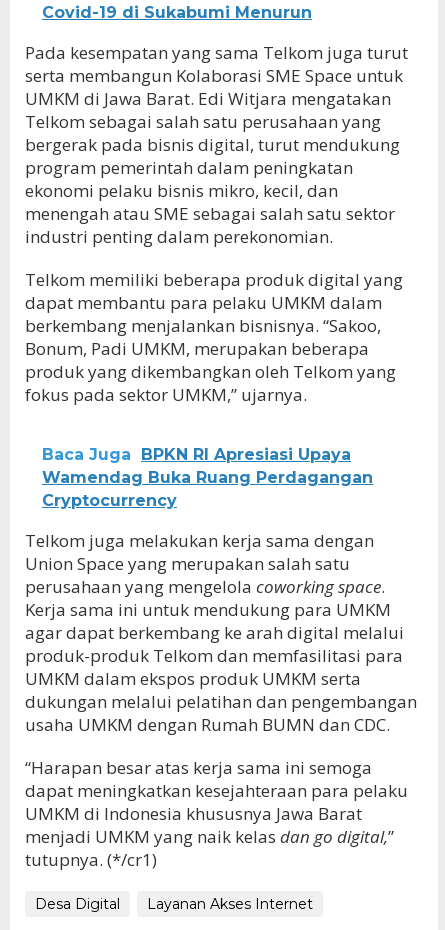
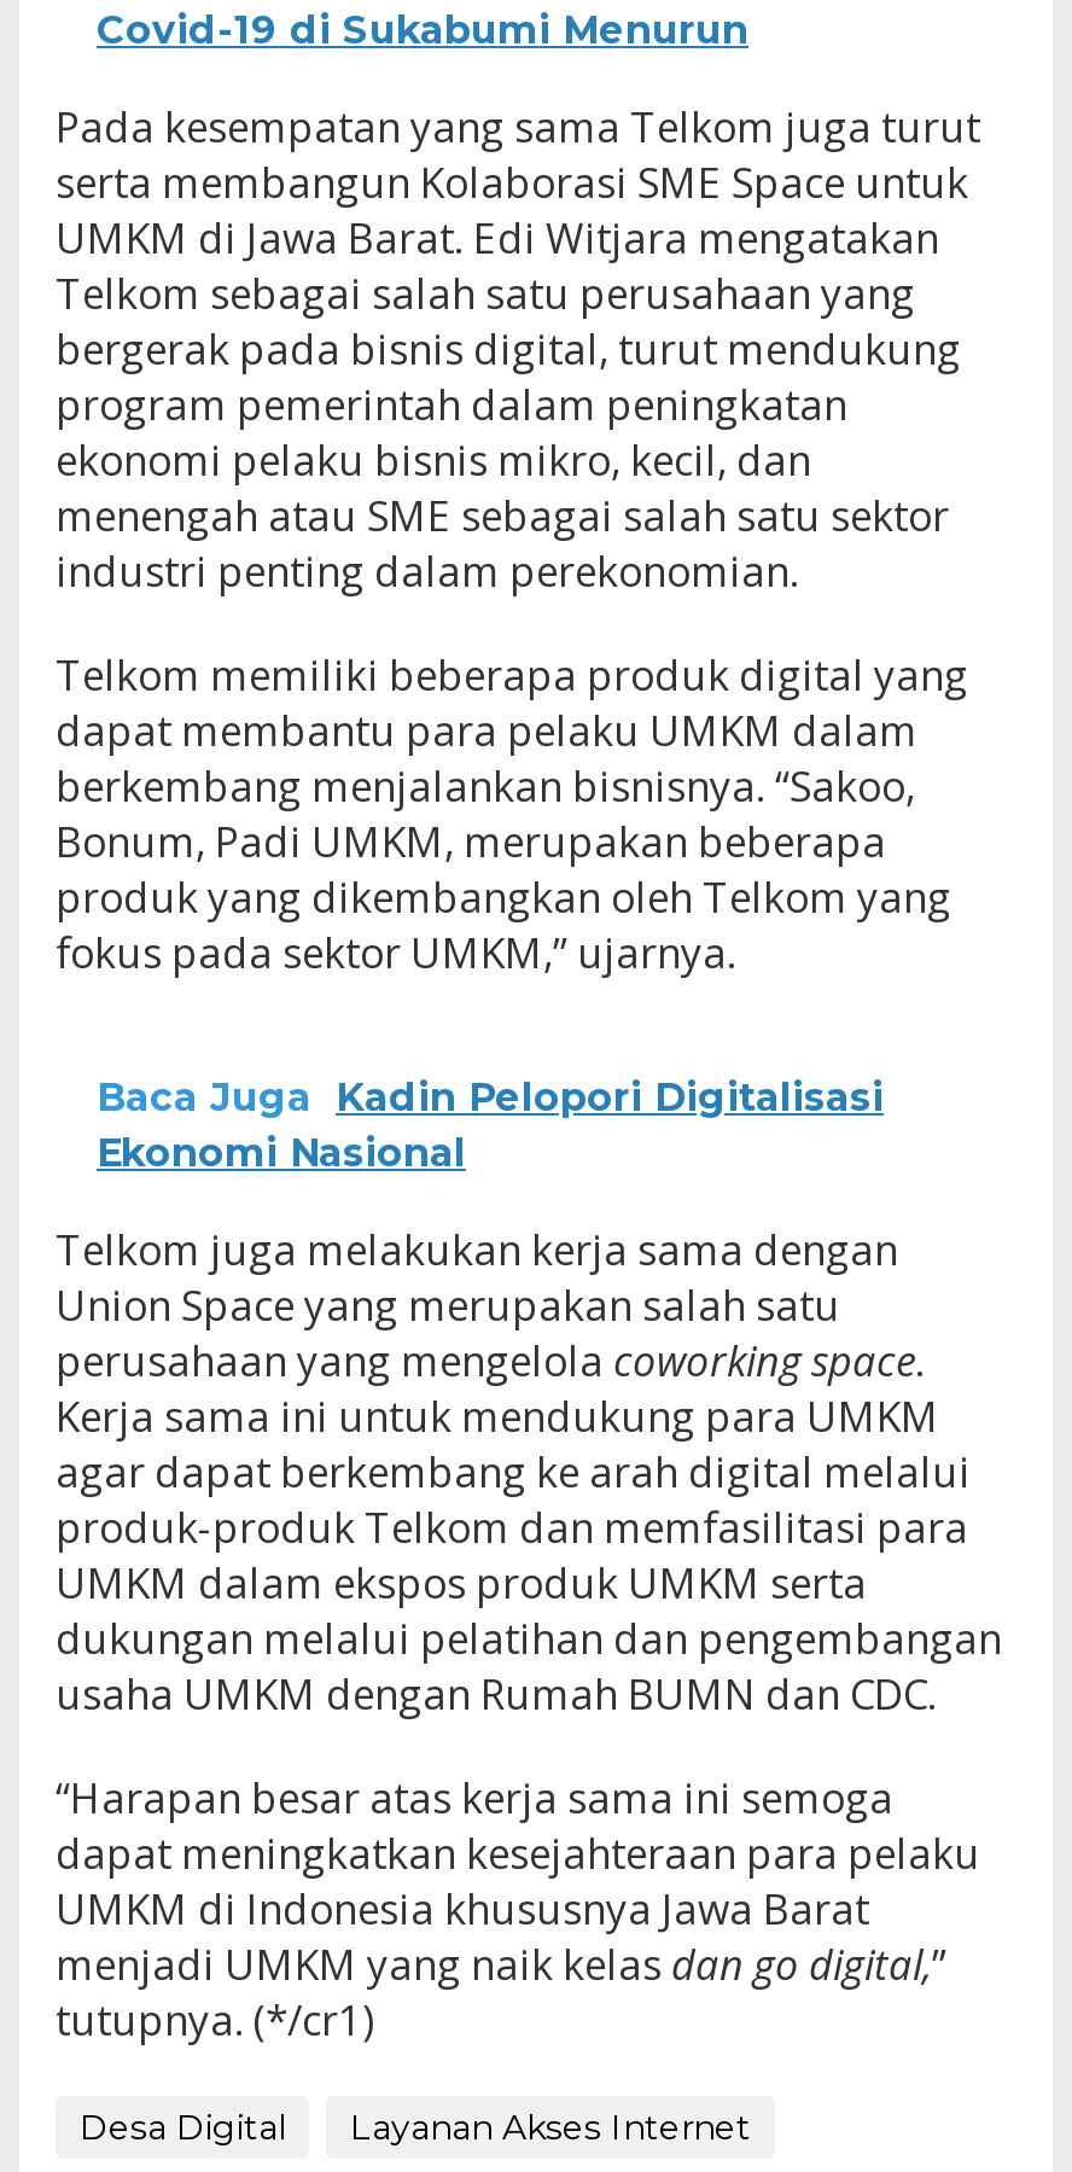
[42,445,373,510] Baca Juga BPKN RI Apresiasi Upaya | Wamendag Buka Ruang Perdagangan | Cryptocurrency -> [97,1075,884,1176] Baca Juga Kadin Pelopori Digitalisasi | Ekonomi Nasional

